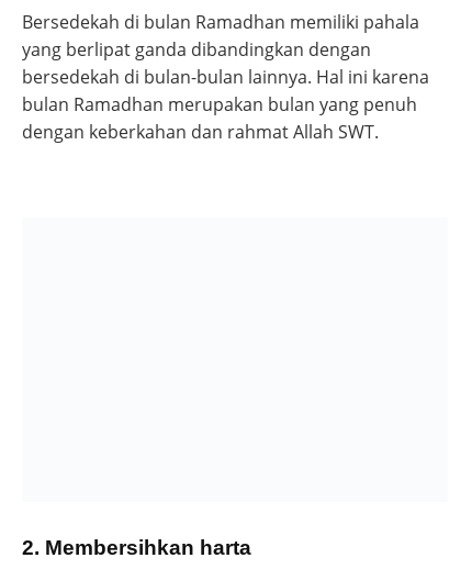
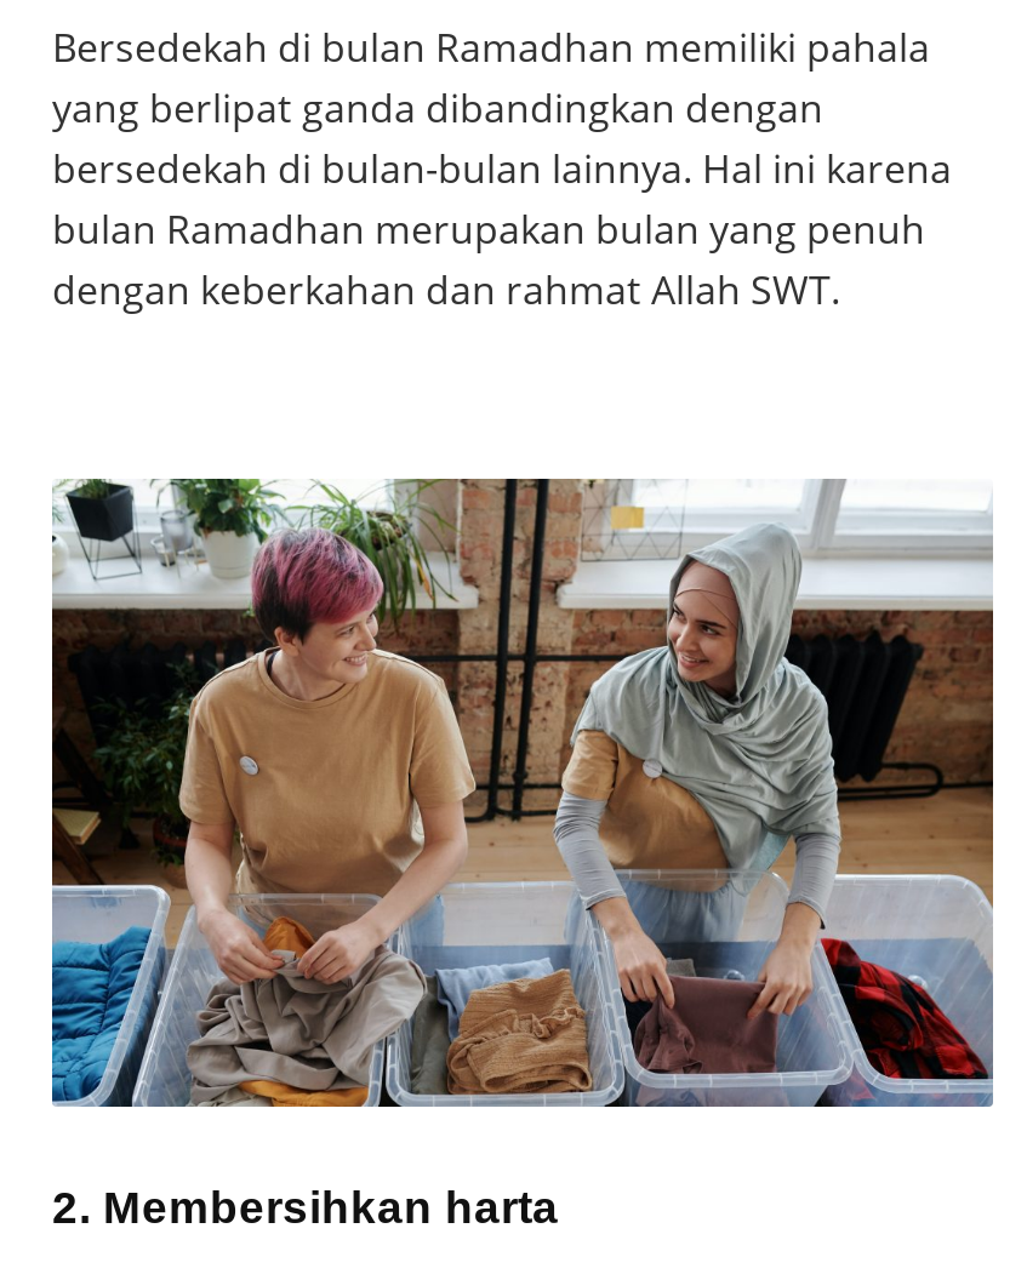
none -> [50,476,995,1109] [image]

